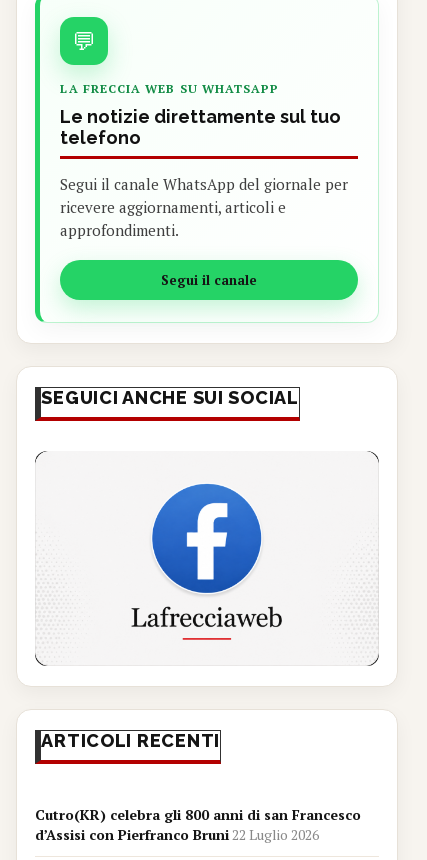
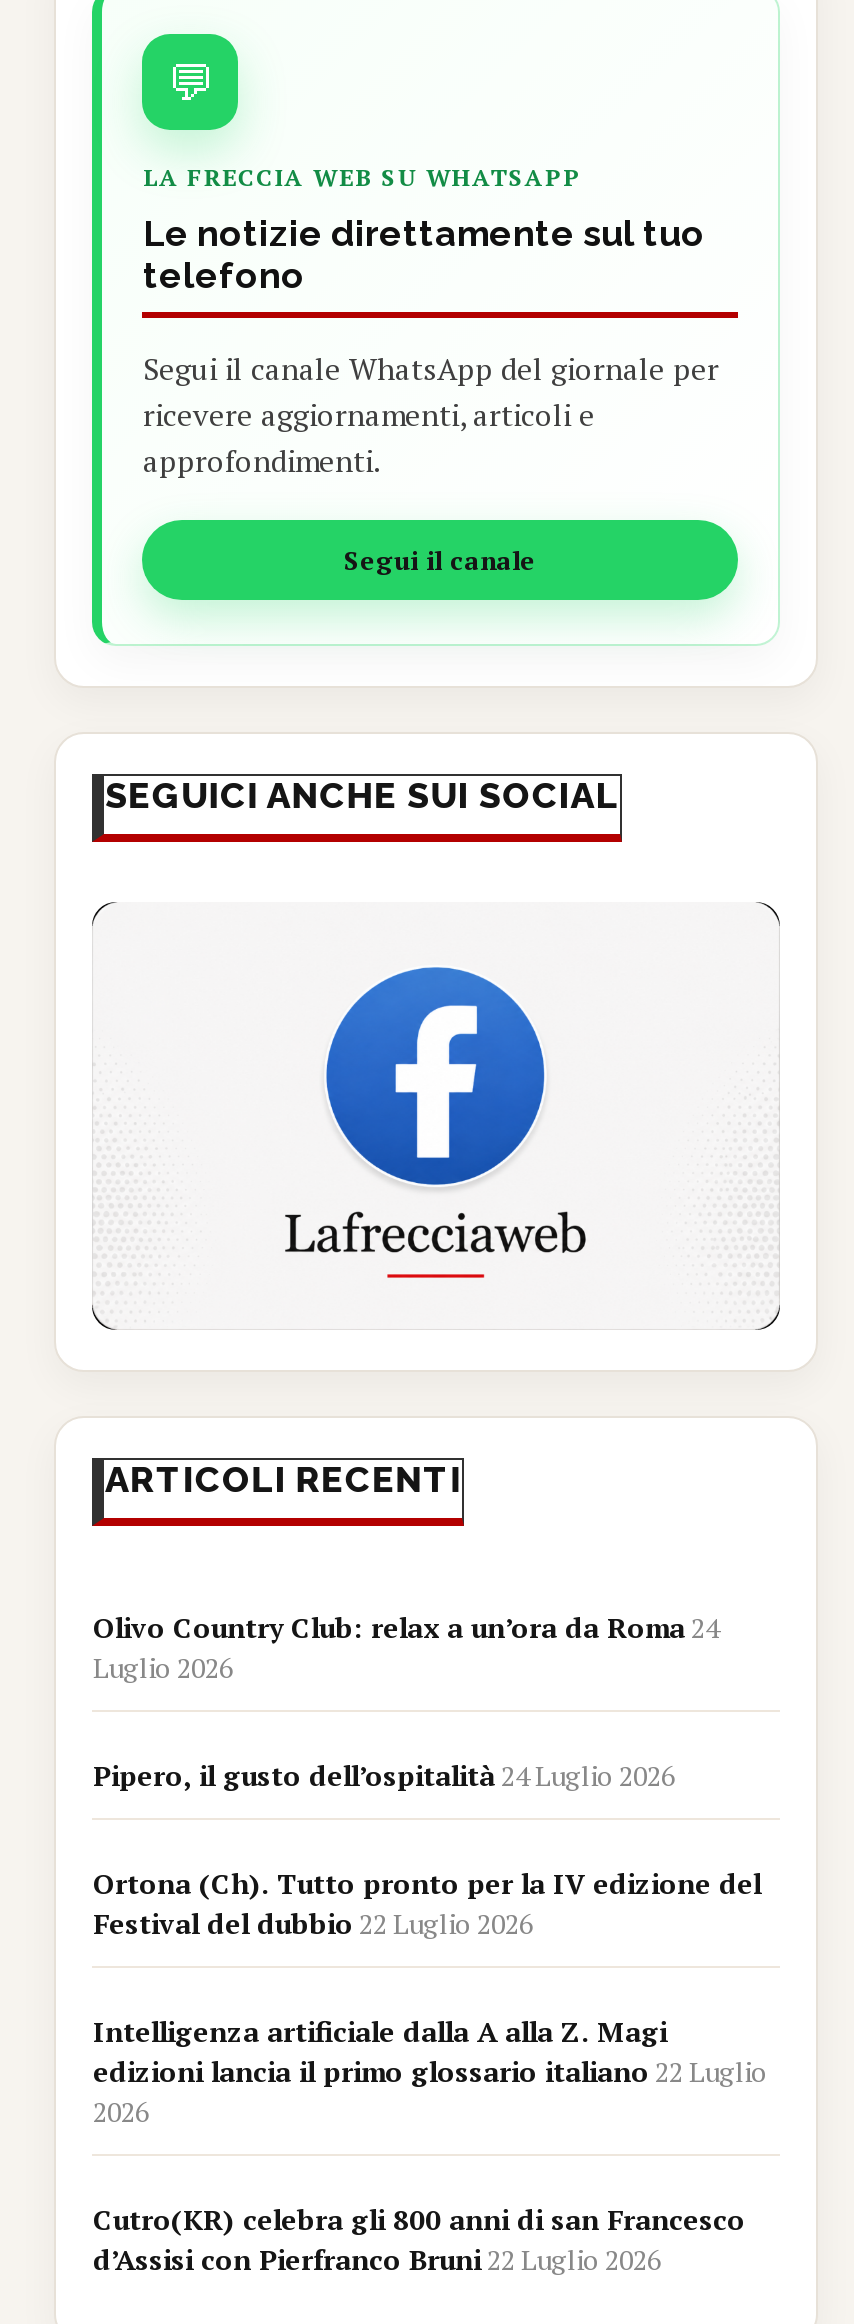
none -> [93,1609,767,2131] Olivo Country Club: relax a un’ora da Roma 24 | Luglio 2026 | Pipero, il gusto dell’ospitalità 24 Luglio 2026 | Ortona (Ch). Tutto pronto per la IV edizione del | Festival del dubbio 22 Luglio 2026 | Intelligenza artificiale dalla A alla Z. Magi | edizioni lancia il primo glossario italiano 22 Luglio | 2026

